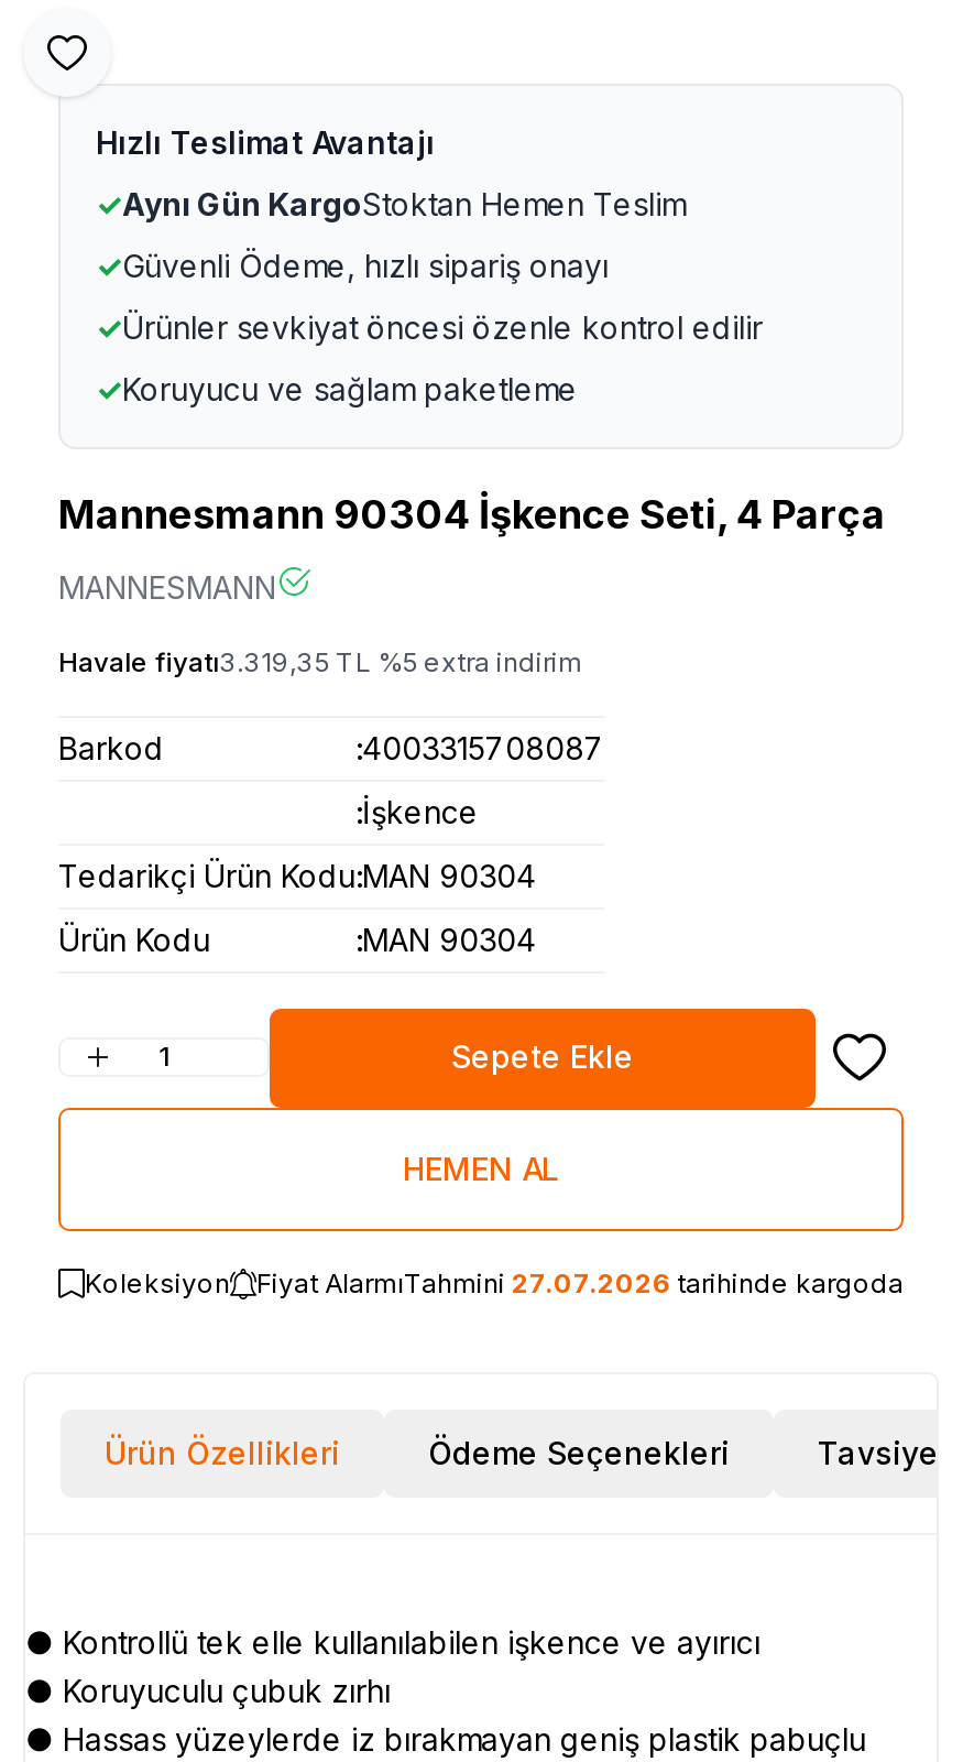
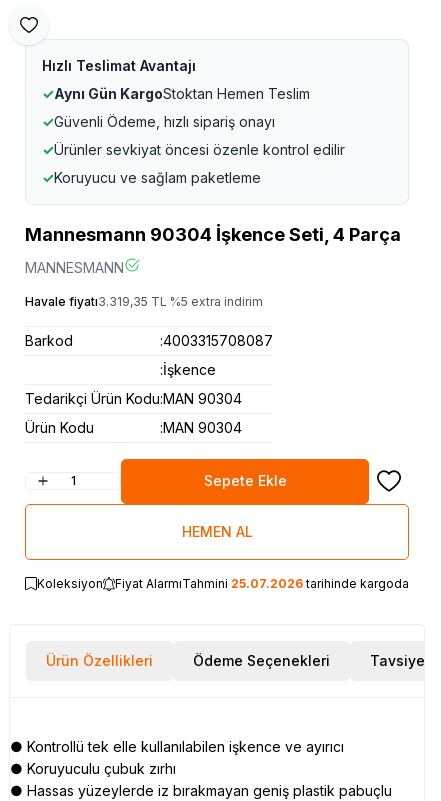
[256,1266,904,1299] Fiyat AlarmıTahmini 27.07.2026 tarihinde kargoda -> [115,576,409,591] Fiyat AlarmıTahmini 25.07.2026 tarihinde kargoda

